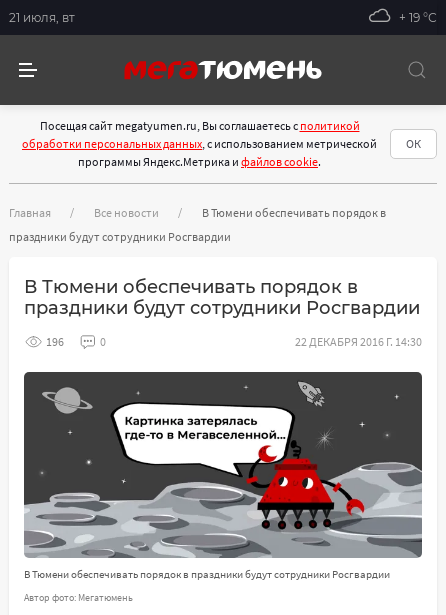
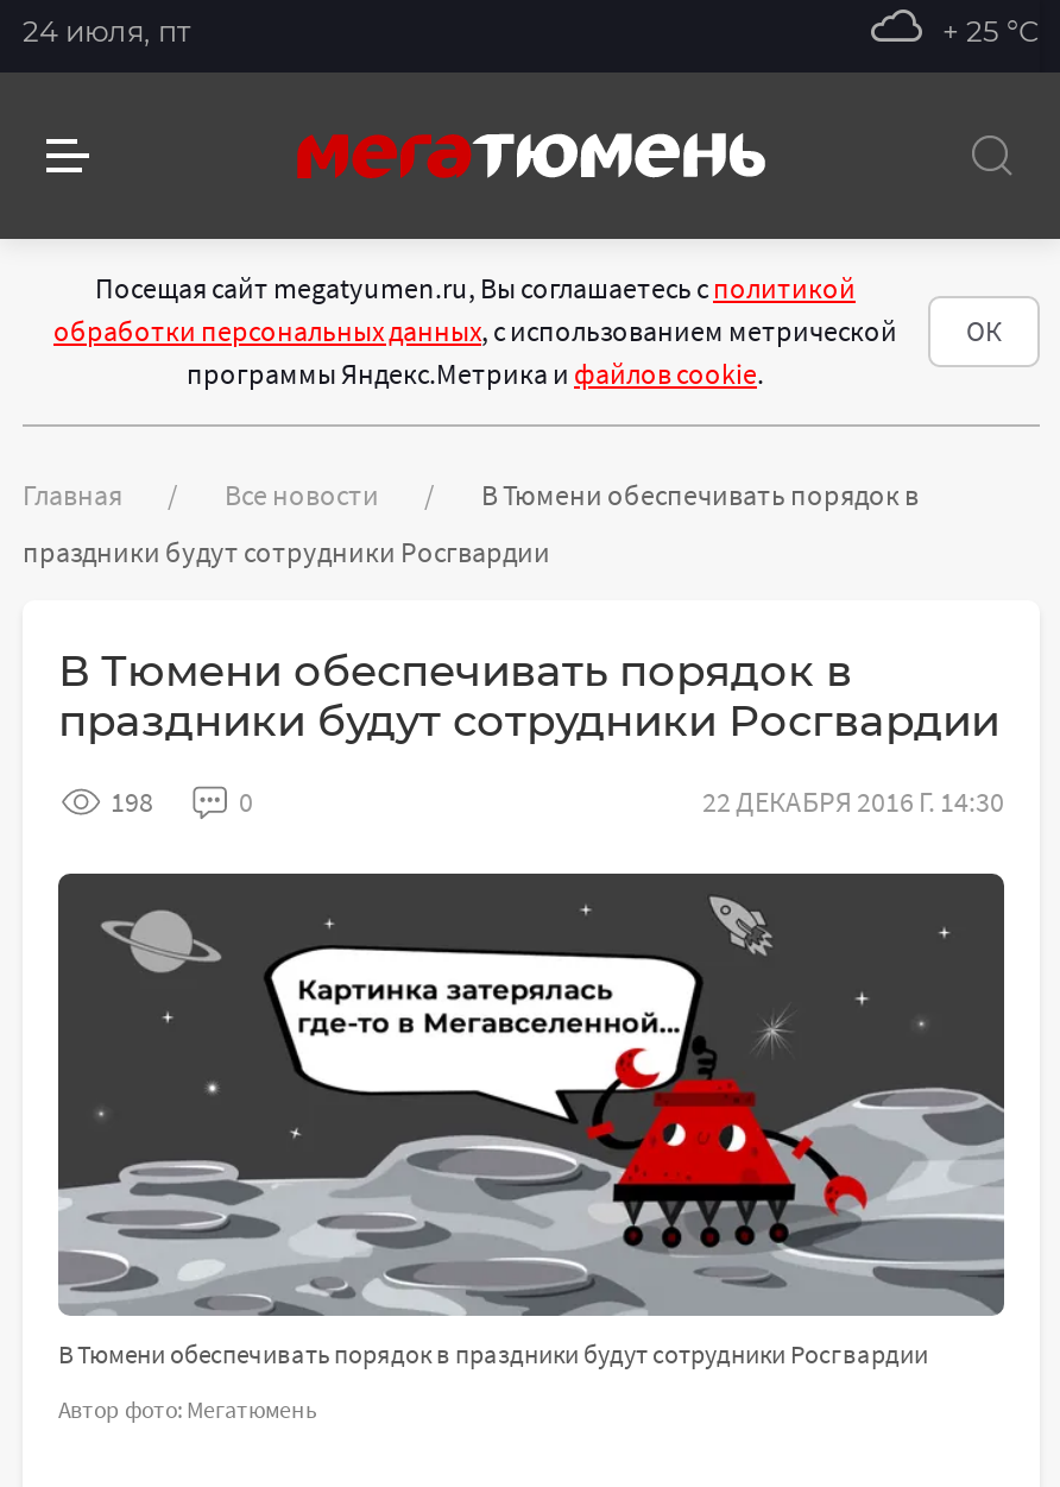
[9,9,75,24] 21 июля, вт -> [23,12,191,48] 24 июля, пт
[399,9,437,24] + 19 °С -> [942,12,1040,48] + 25 °С
[46,334,64,349] 196 -> [111,783,153,819] 198

